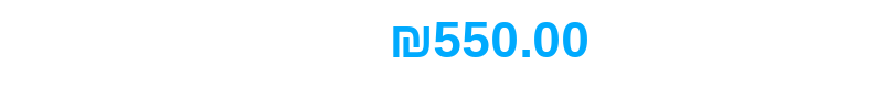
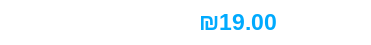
[433,10,590,68] 550.00 -> [219,9,277,35] 19.00

